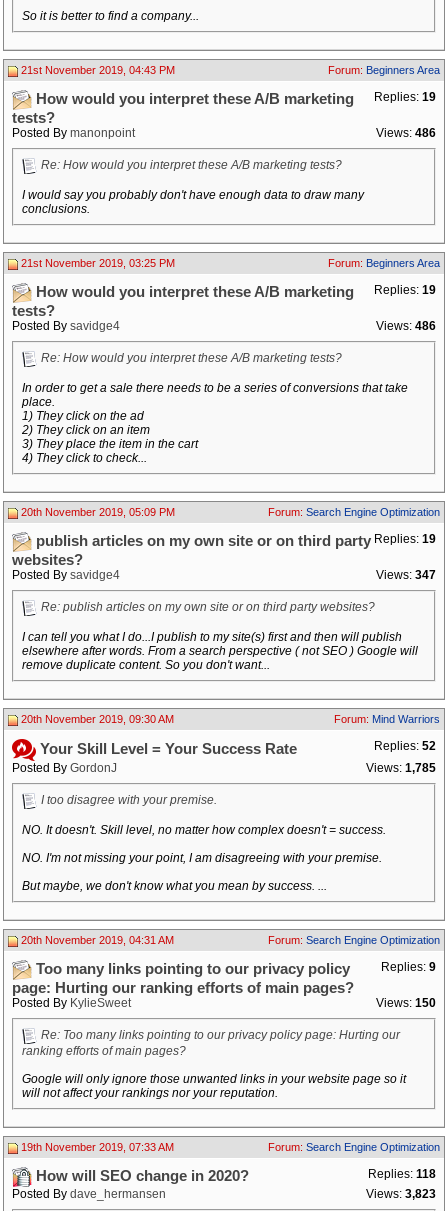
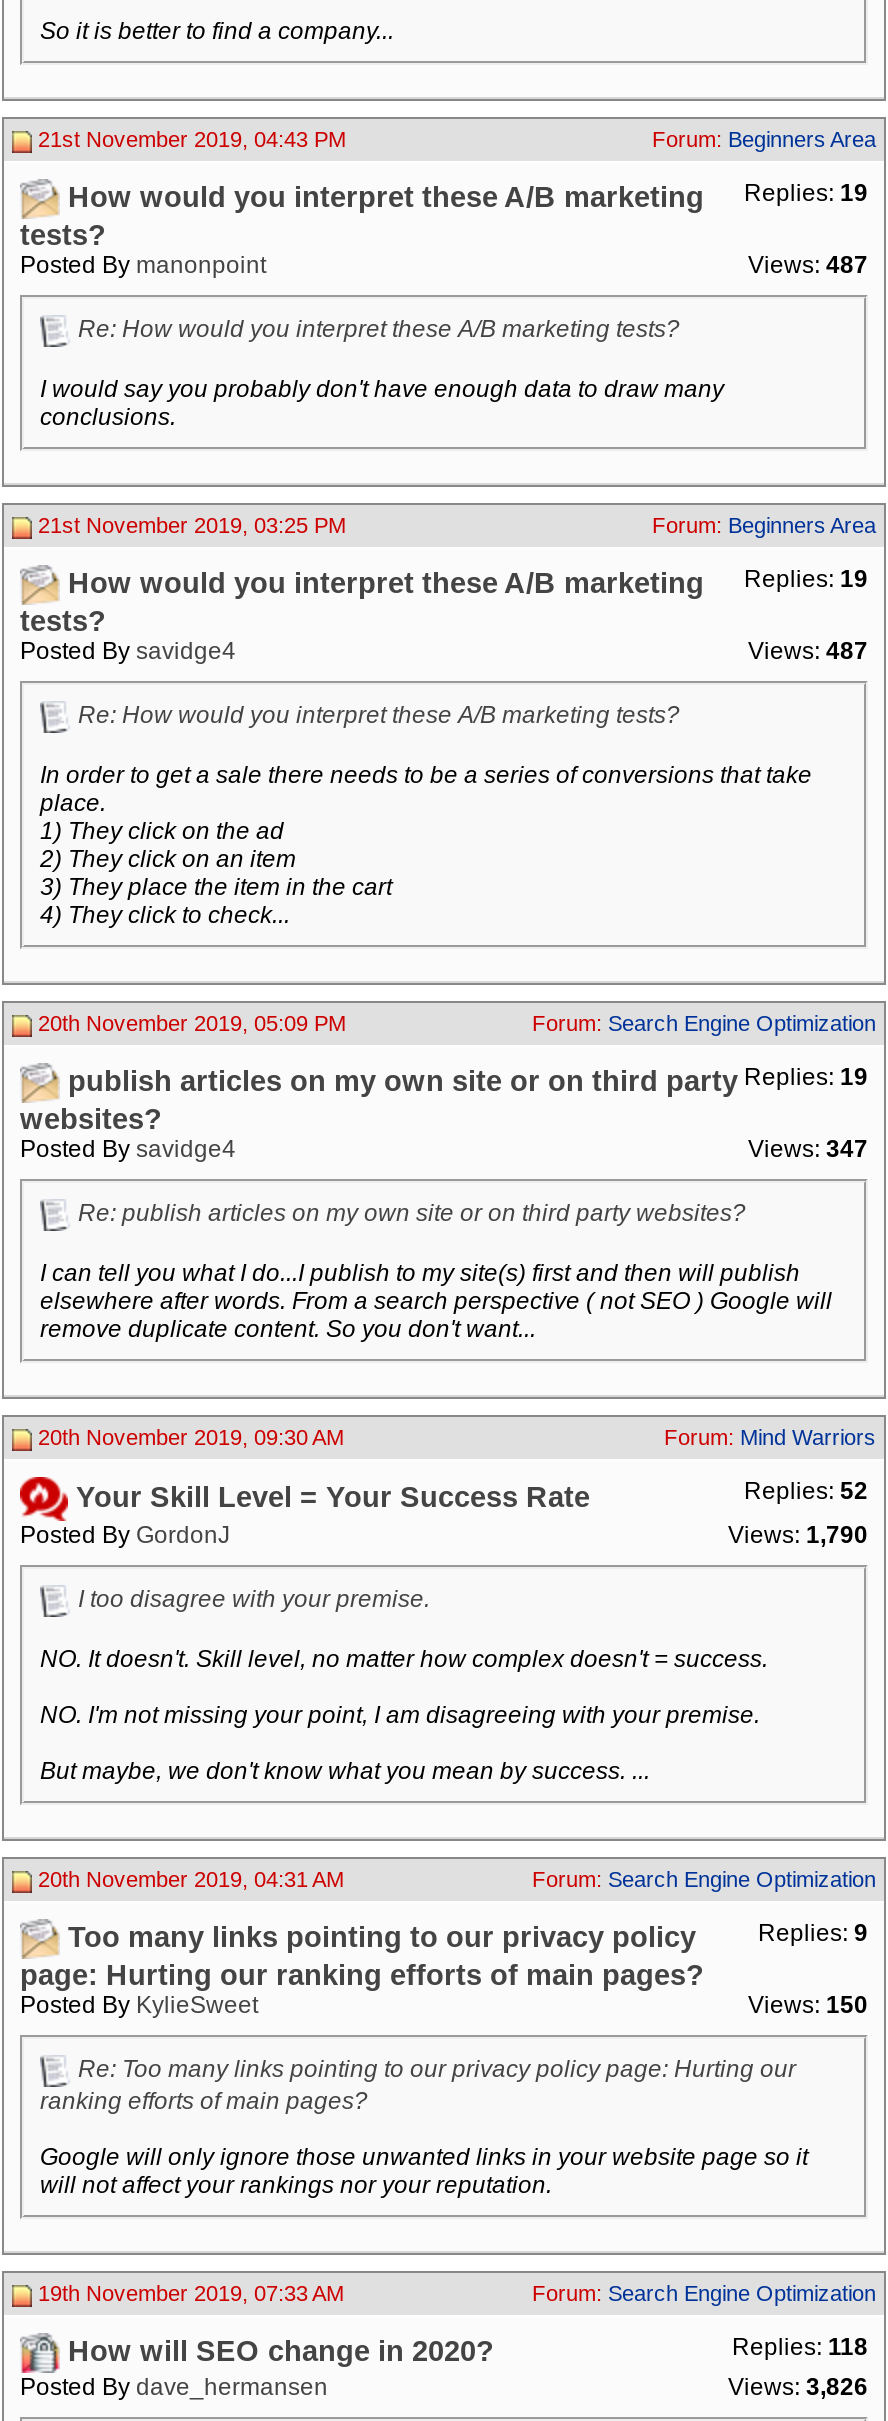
[376,126,436,140] Views: 486 -> [748,251,868,279] Views: 487
[376,319,436,333] Views: 486 -> [748,637,868,665] Views: 487
[366,761,436,775] Views: 1,785 -> [728,1521,868,1549] Views: 1,790
[366,1187,436,1201] Views: 3,823 -> [728,2373,868,2401] Views: 3,826

